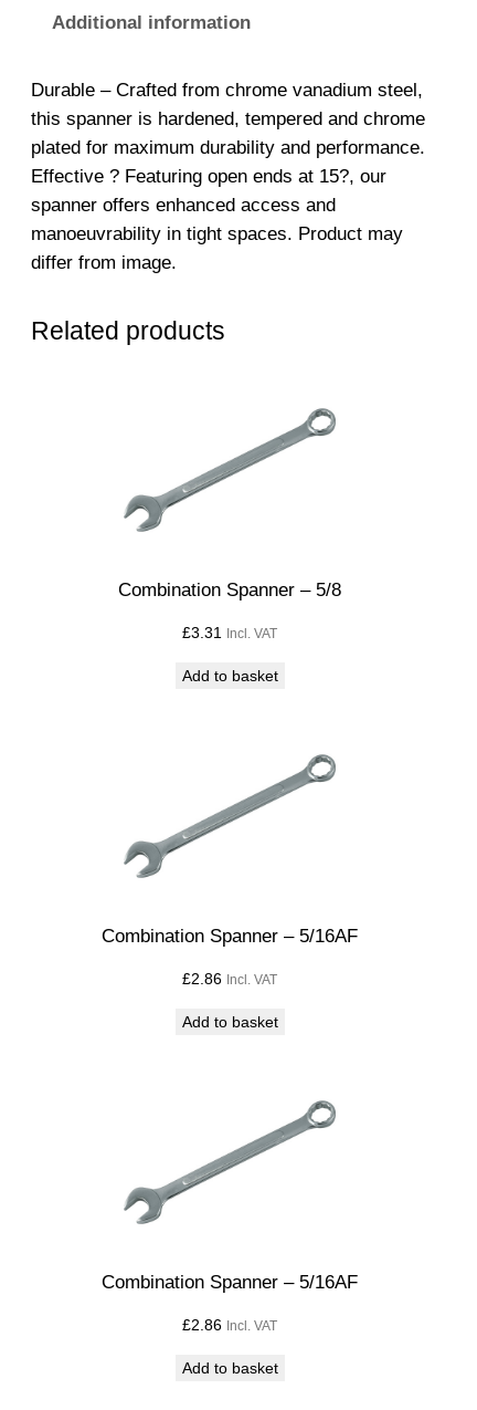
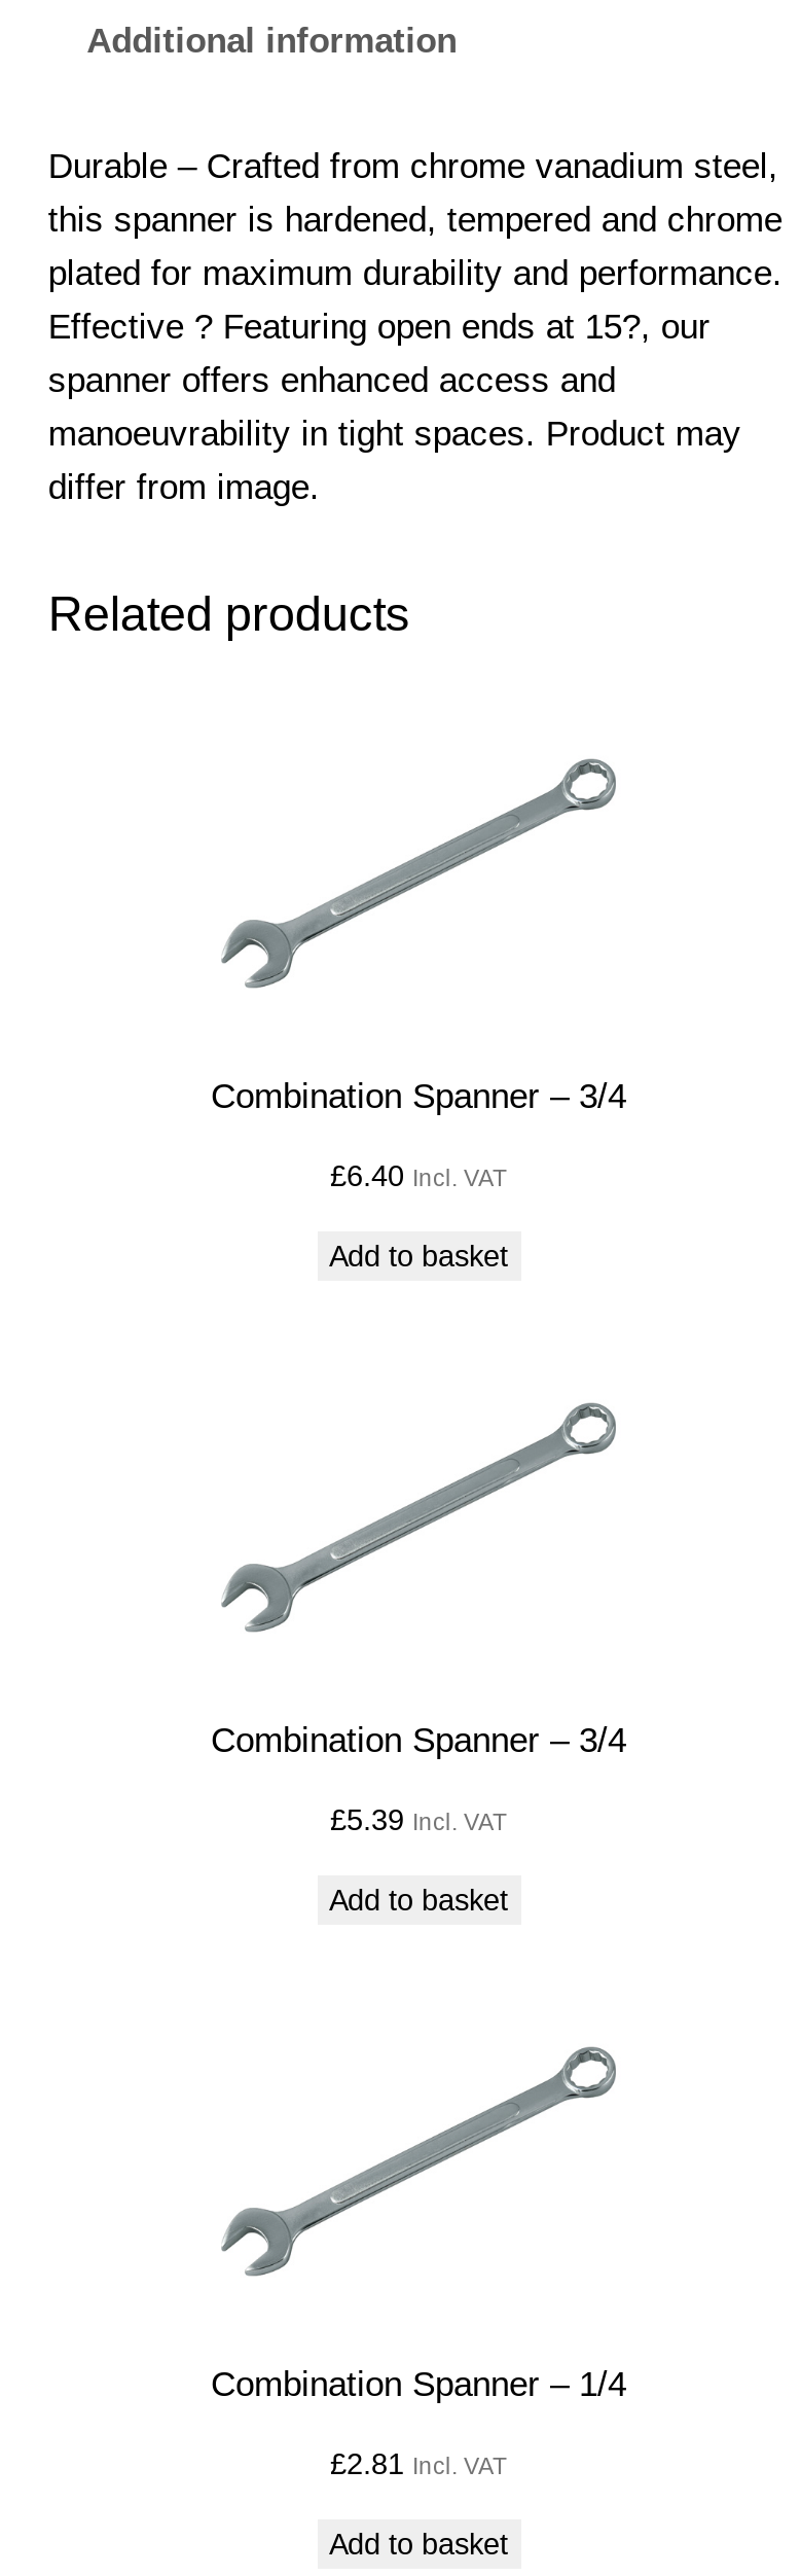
[118,580,341,601] Combination Spanner – 5/8 -> [211,1078,626,1117] Combination Spanner – 3/4
[182,624,277,641] £3.31 Incl. VAT -> [330,1159,507,1192] £6.40 Incl. VAT
[102,926,358,947] Combination Spanner – 5/16AF -> [211,1721,626,1760] Combination Spanner – 3/4
[182,970,277,987] £2.86 Incl. VAT -> [330,1803,507,1836] £5.39 Incl. VAT
[102,1272,358,1293] Combination Spanner – 5/16AF -> [211,2365,626,2404] Combination Spanner – 1/4
[182,1315,277,1333] £2.86 Incl. VAT -> [330,2446,507,2479] £2.81 Incl. VAT

